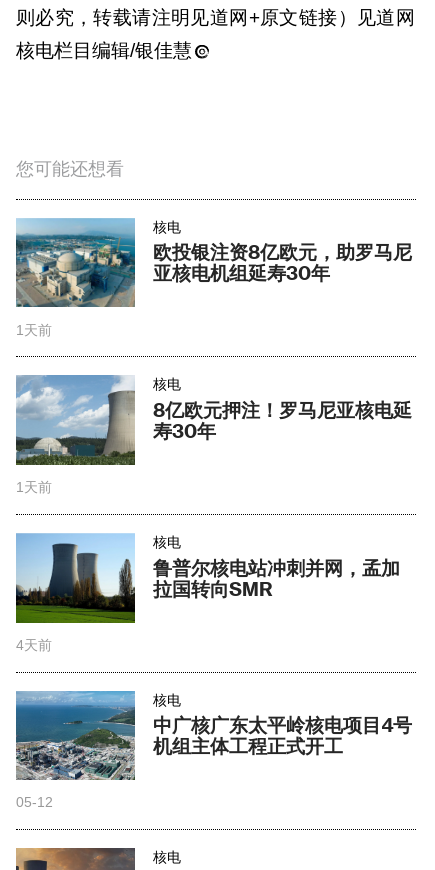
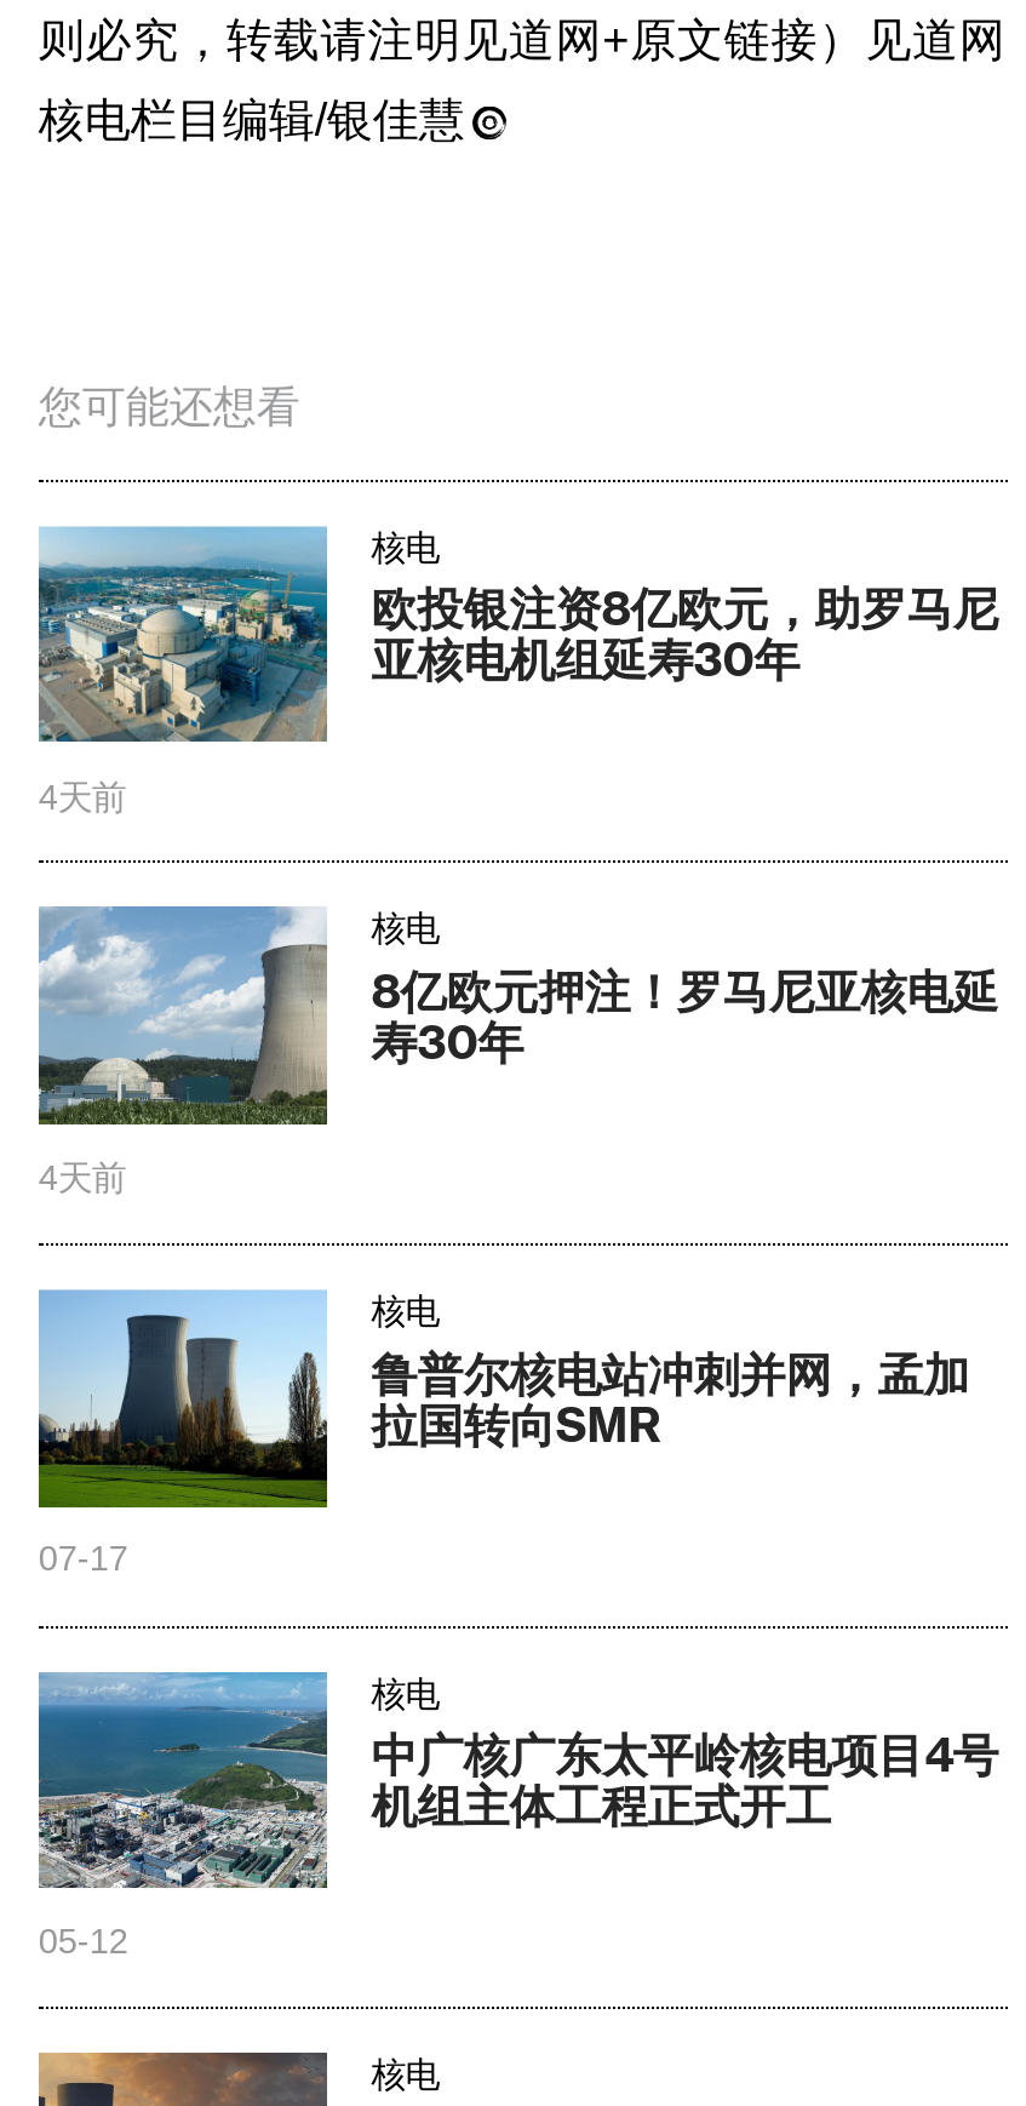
[16,322,52,338] 1天前 -> [39,777,126,816] 4天前
[16,479,52,495] 1天前 -> [39,1160,126,1198] 4天前
[16,637,52,653] 4天前 -> [39,1539,128,1578] 07-17

